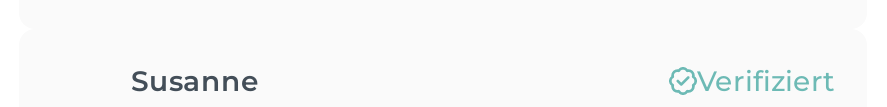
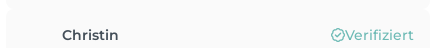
[131,63,259,99] Susanne -> [62,26,119,44] Christin

